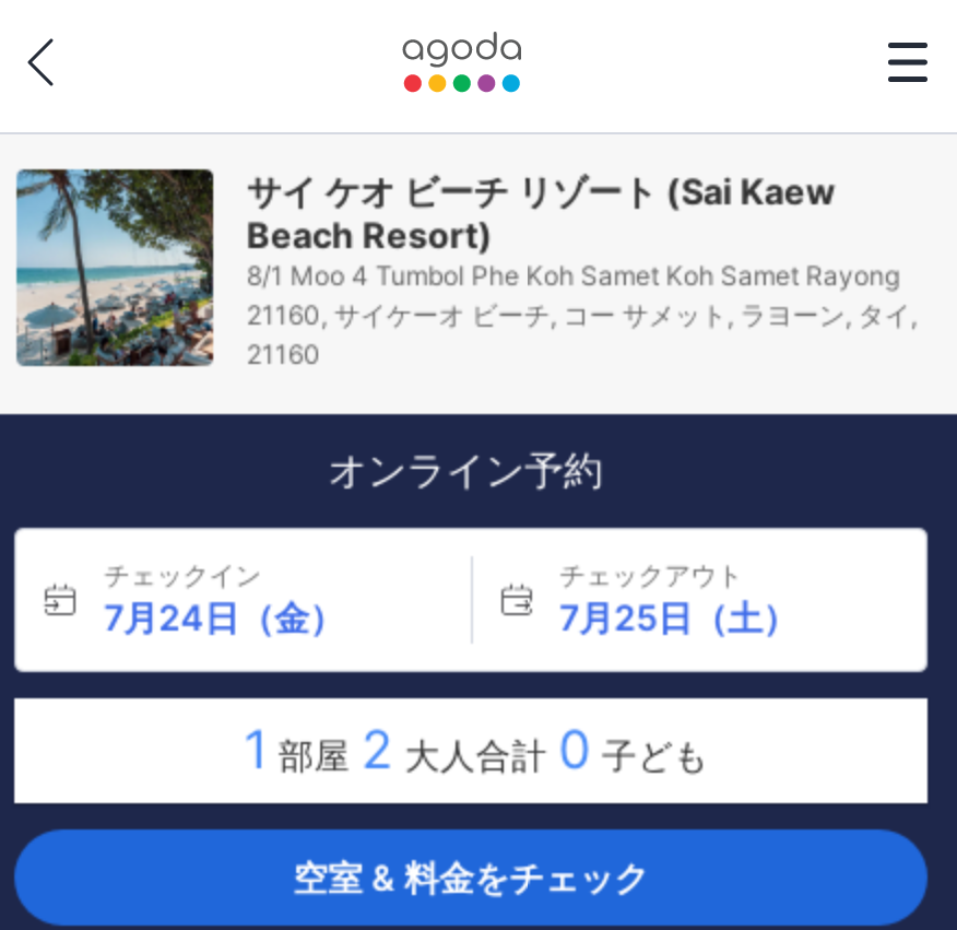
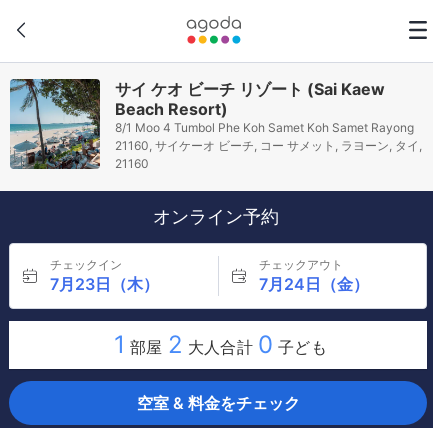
[104,596,344,639] 7月24日（金） -> [50,274,159,294] 7月23日（木）
[559,596,797,639] 7月25日（土） -> [258,274,368,294] 7月24日（金）

